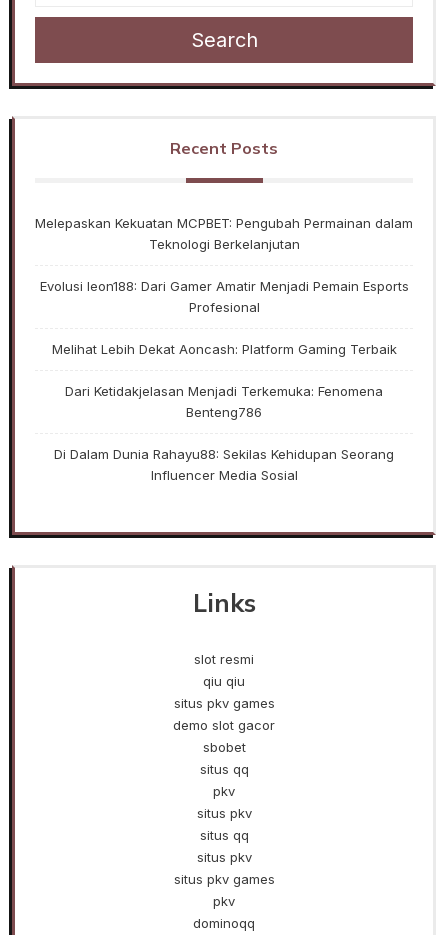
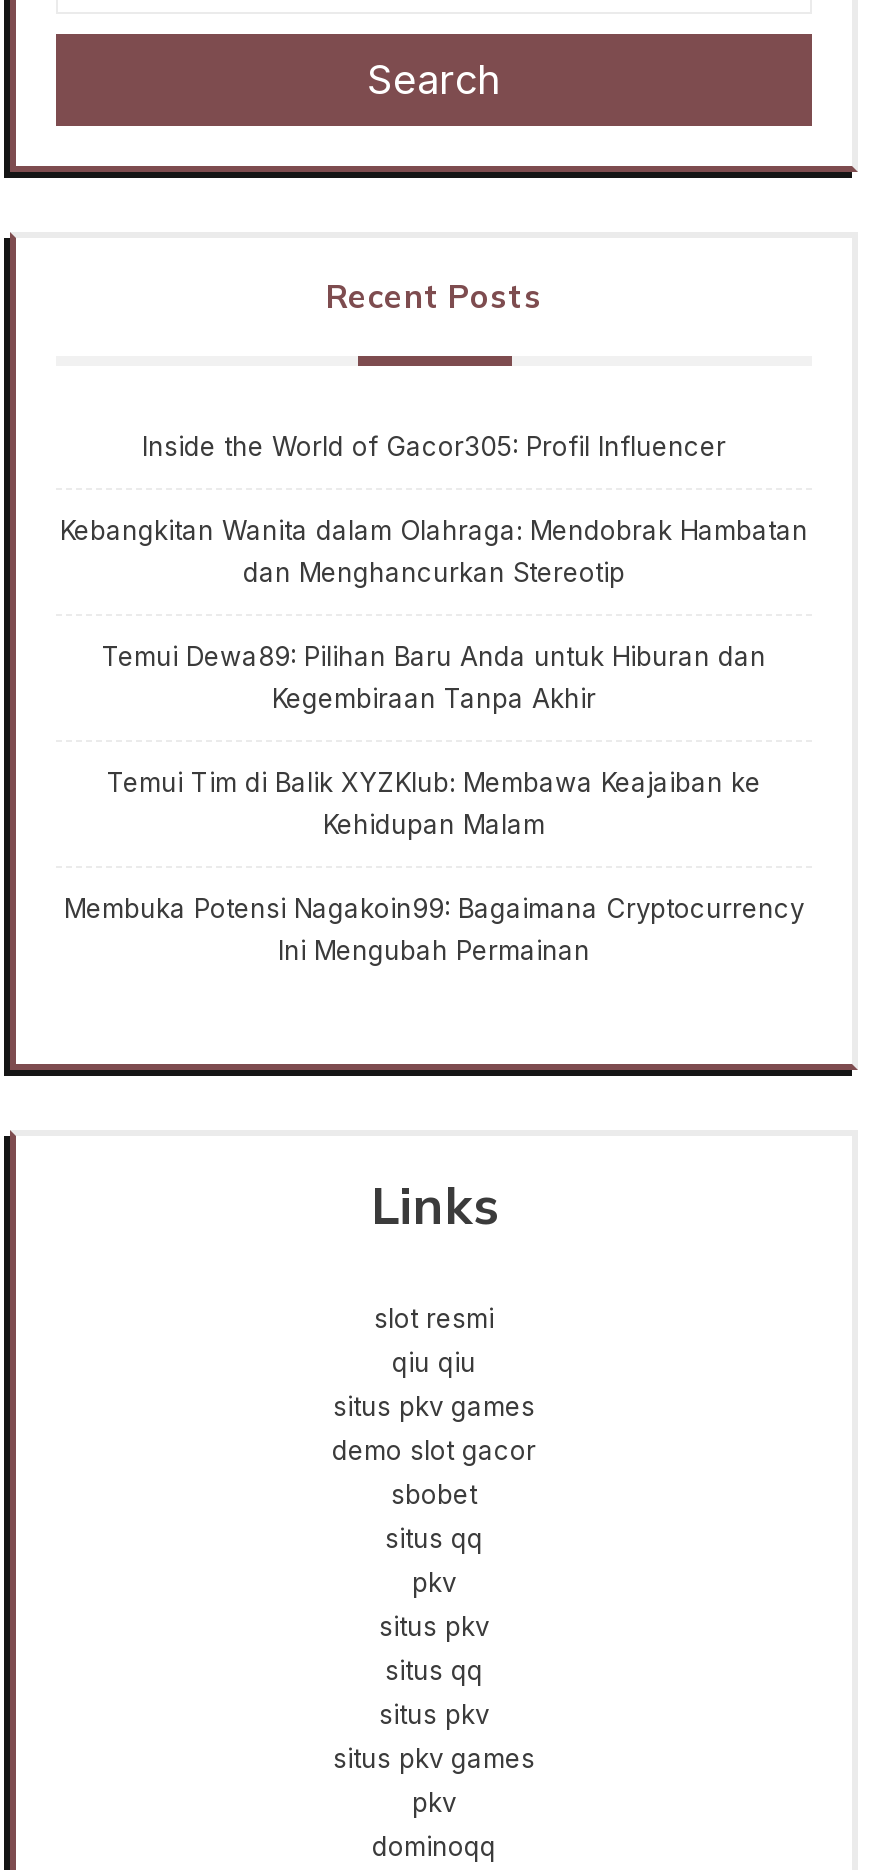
[35,214,413,251] Melepaskan Kekuatan MCPBET: Pengubah Permainan dalam | Teknologi Berkelanjutan -> [142,429,726,461] Inside the World of Gacor305: Profil Influencer
[39,277,408,314] Evolusi leon188: Dari Gamer Amatir Menjadi Pemain Esports | Profesional -> [60,513,808,587] Kebangkitan Wanita dalam Olahraga: Mendobrak Hambatan | dan Menghancurkan Stereotip
[51,340,396,356] Melihat Lebih Dekat Aoncash: Platform Gaming Terbaik -> [102,639,766,713] Temui Dewa89: Pilihan Baru Anda untuk Hiburan dan | Kegembiraan Tanpa Akhir
[65,382,383,419] Dari Ketidakjelasan Menjadi Terkemuka: Fenomena | Benteng786 -> [107,765,761,839] Temui Tim di Balik XYZKlub: Membawa Keajaiban ke | Kehidupan Malam
[54,445,394,482] Di Dalam Dunia Rahayu88: Sekilas Kehidupan Seorang | Influencer Media Sosial -> [64,891,804,965] Membuka Potensi Nagakoin99: Bagaimana Cryptocurrency | Ini Mengubah Permainan

